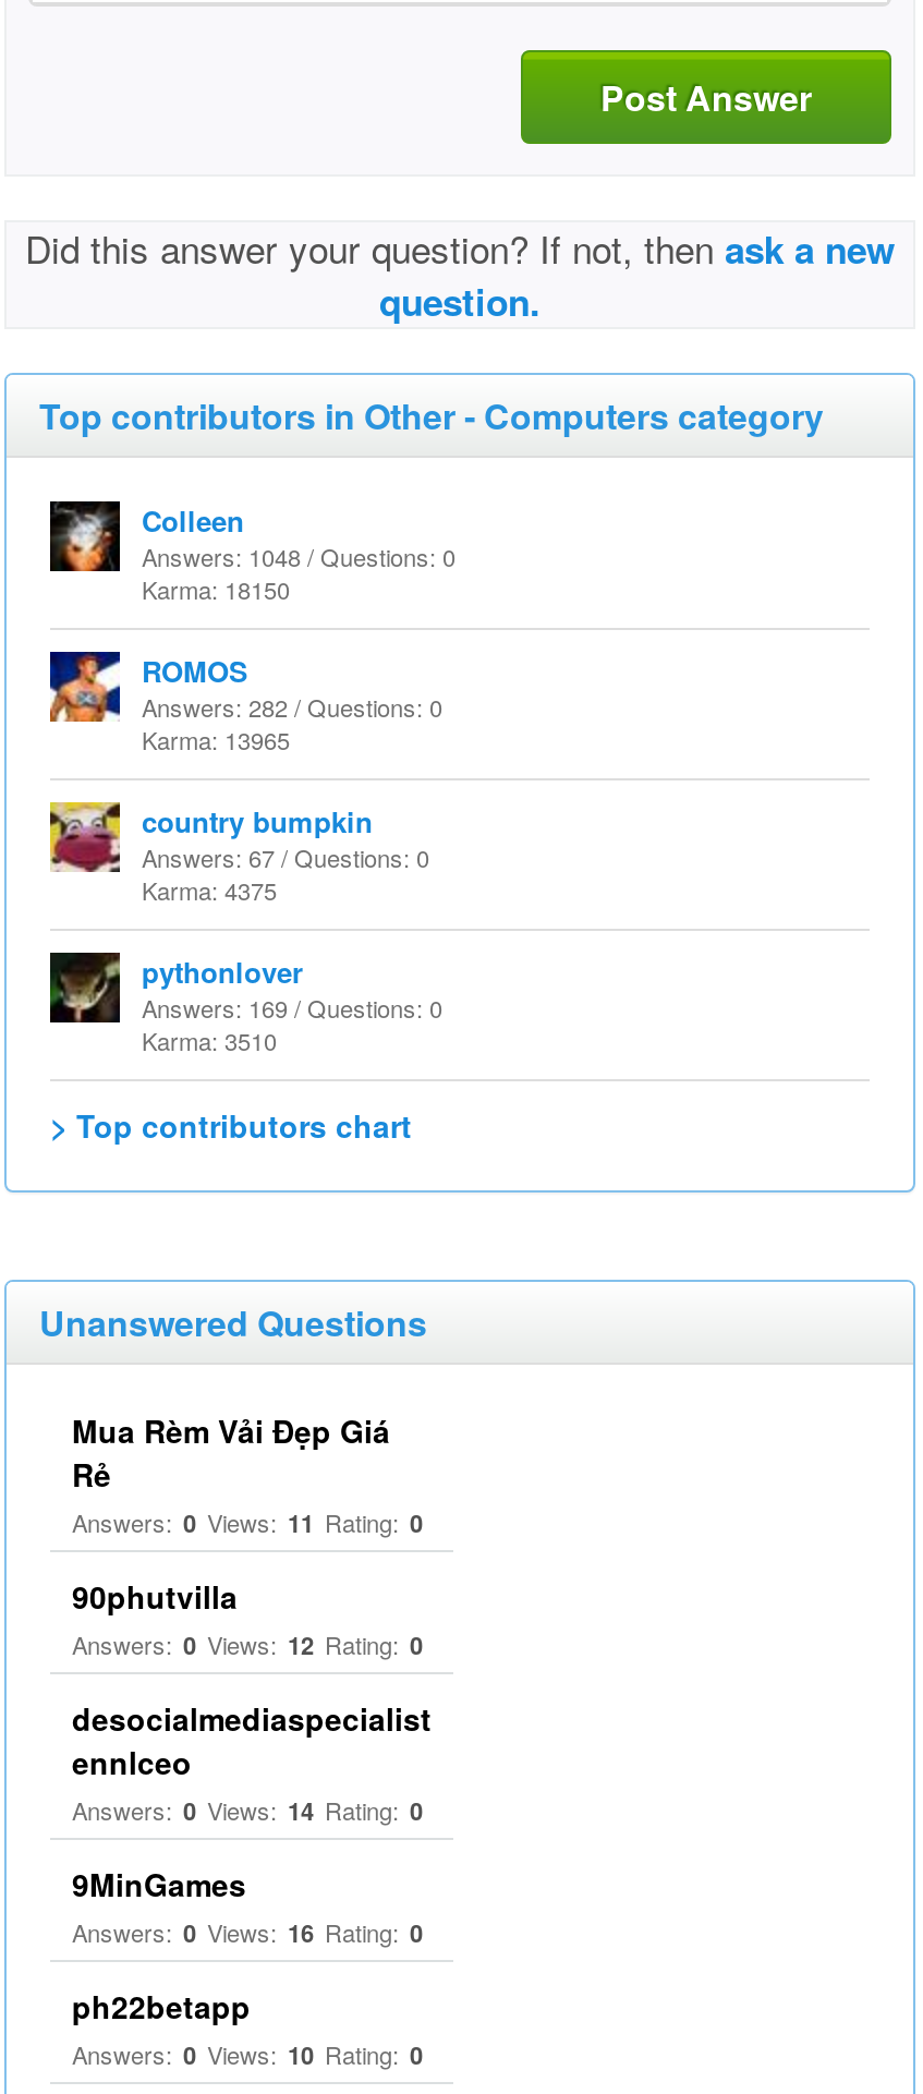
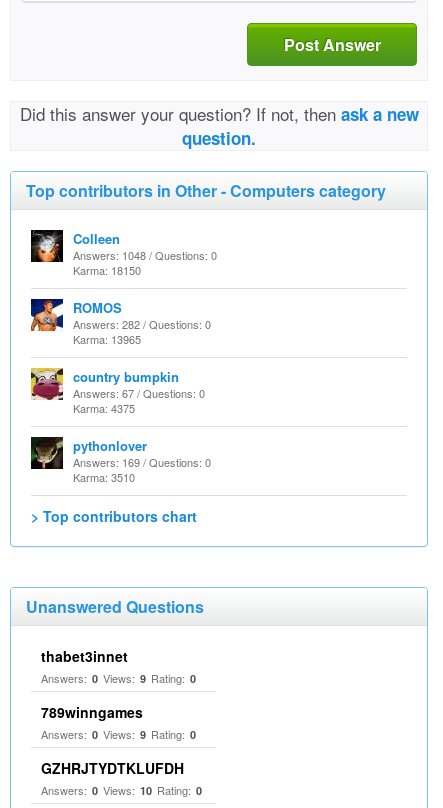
[72,1408,432,2028] Mua Rèm Vải Đẹp Giá | Rẻ | Answers: 0 Views: 11 Rating: 0 | 90phutvilla | Answers: 0 Views: 12 Rating: 0 | desocialmediaspecialist | ennlceo | Answers: 0 Views: 14 Rating: 0 | 9MinGames | Answers: 0 Views: 16 Rating: 0 | ph22betapp -> [41,646,196,778] thabet3innet | Answers: 0 Views: 9 Rating: 0 | 789winngames | Answers: 0 Views: 9 Rating: 0 | GZHRJTYDTKLUFDH

